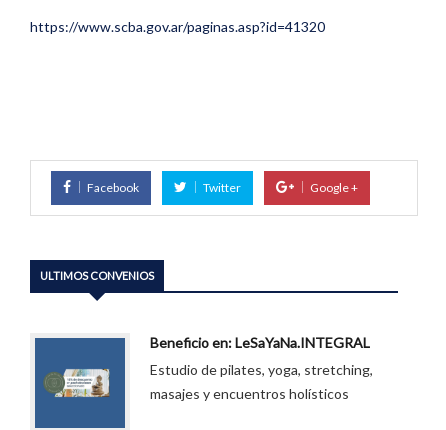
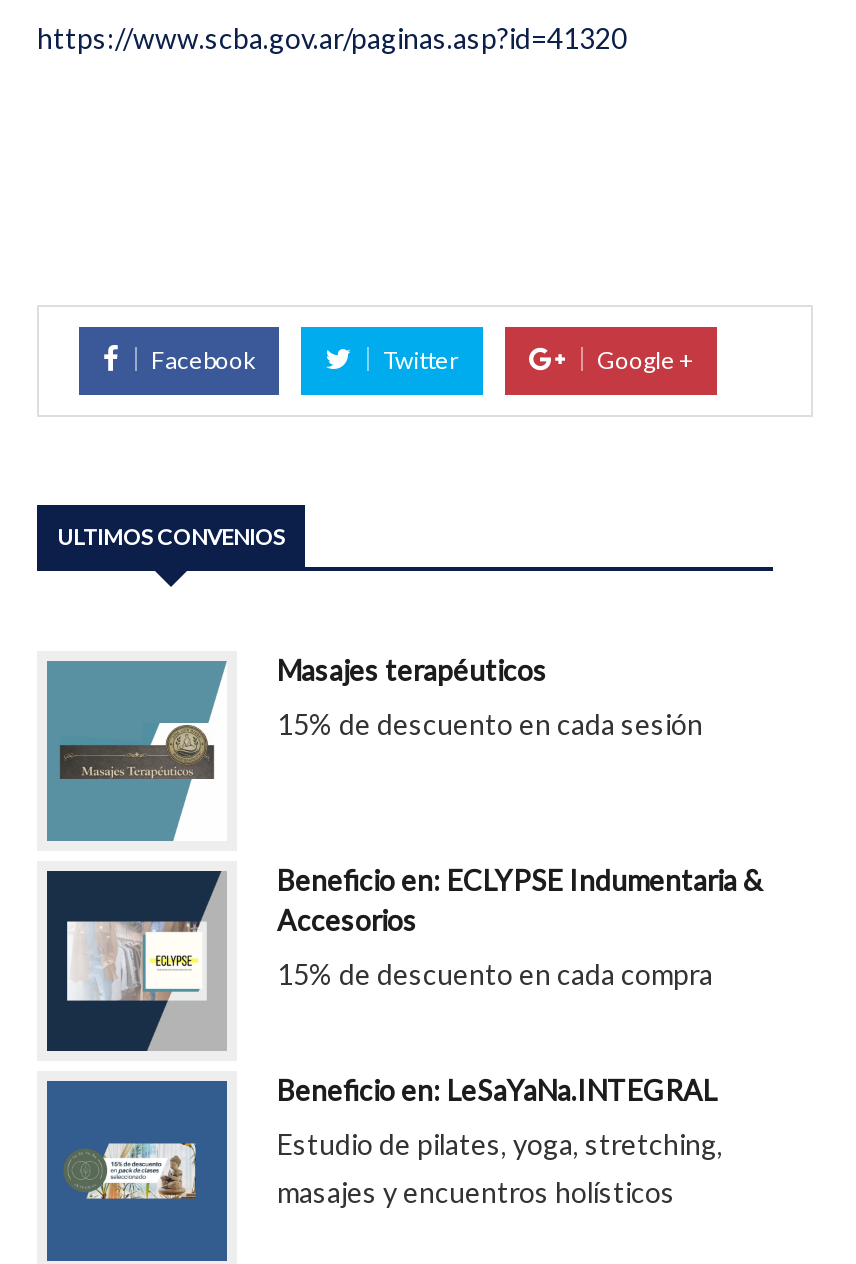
none -> [45,863,763,1053] [image] | Beneficio en: ECLYPSE Indumentaria & | Accesorios | 15% de descuento en cada compra
none -> [47,653,703,841] [image] | Masajes terapéuticos | 15% de descuento en cada sesión

